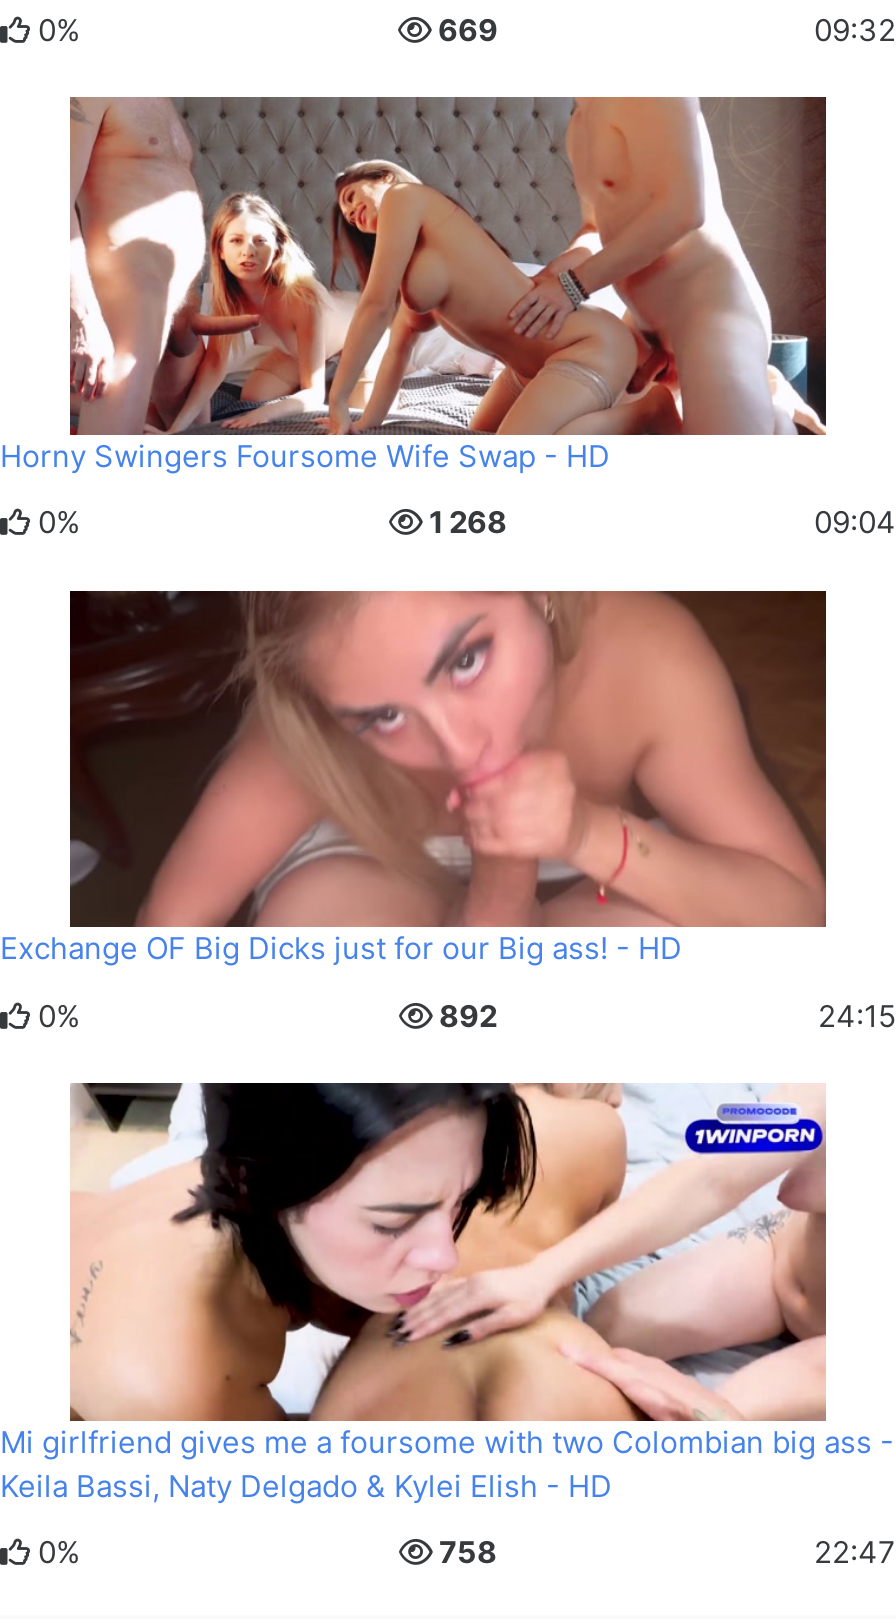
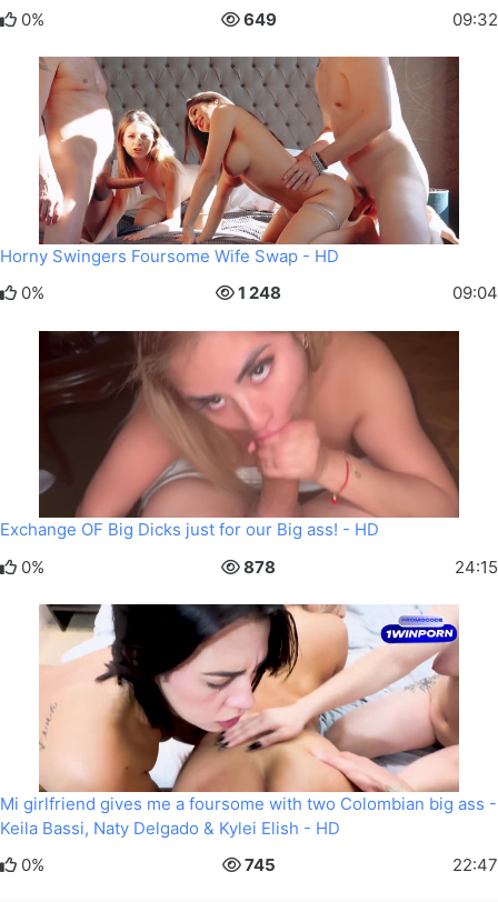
[432,10,498,48] 669 -> [240,8,277,29] 649
[423,503,507,541] 1 268 -> [235,282,282,303] 1 248
[433,996,497,1034] 892 -> [241,556,276,577] 878
[433,1533,497,1571] 758 -> [241,854,276,875] 745

